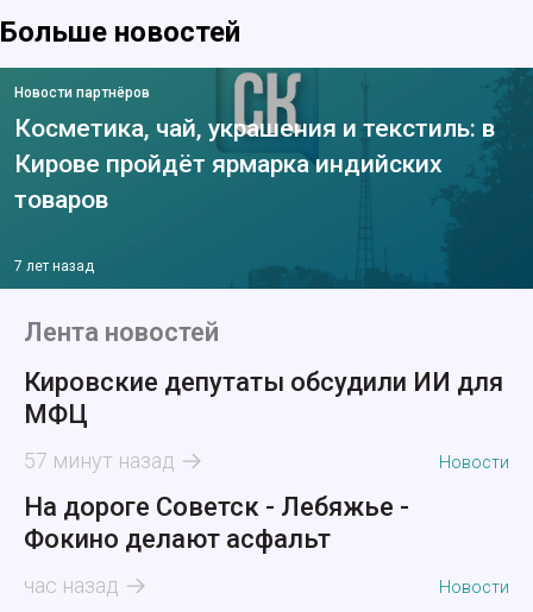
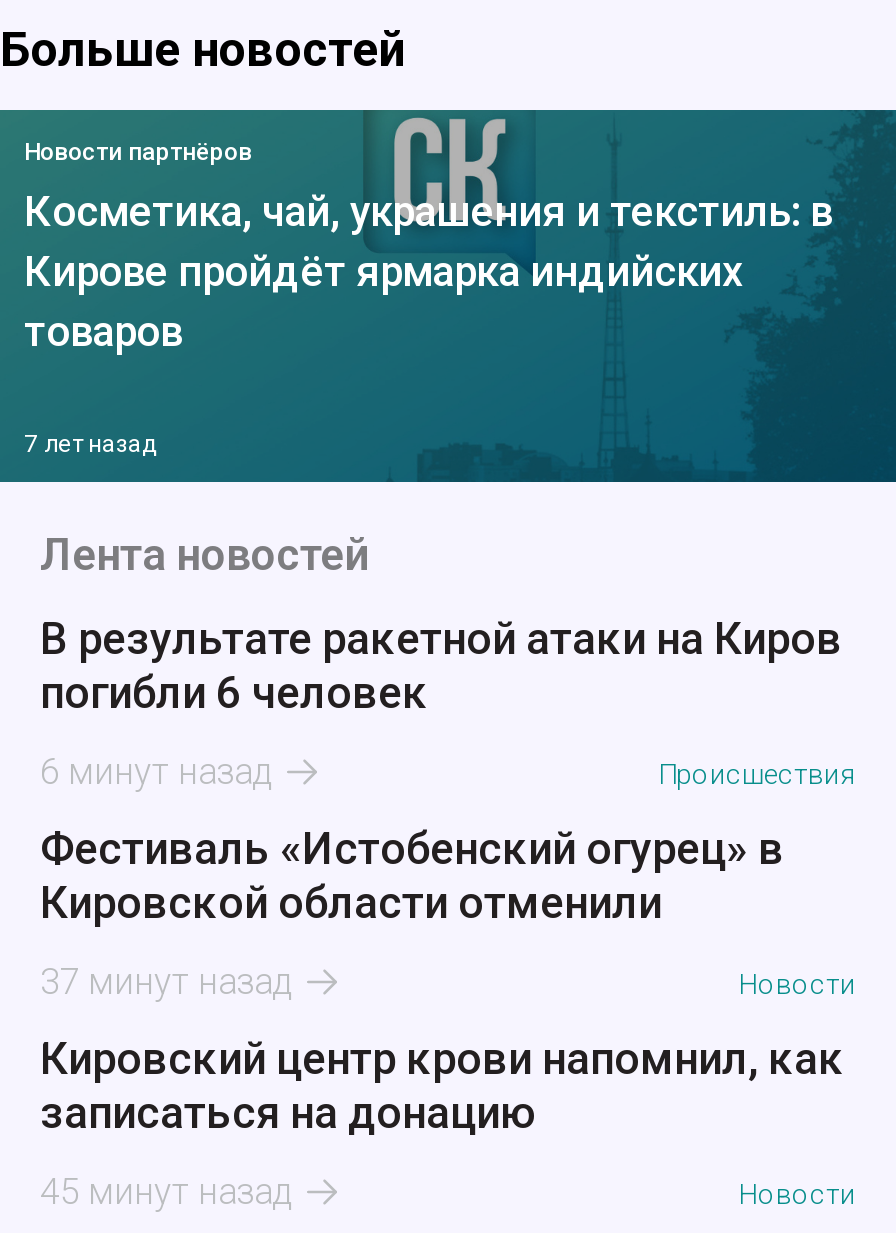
[24,368,503,473] Кировские депутаты обсудили ИИ для | МФЦ | 57 минут назад -> [40,615,856,1003] В результате ракетной атаки на Киров | погибли 6 человек | 6 минут назад | Происшествия | Фестиваль «Истобенский огурец» в | Кировской области отменили | 37 минут назад
[24,492,409,554] На дороге Советск - Лебяжье - | Фокино делают асфальт -> [40,1035,844,1139] Кировский центр крови напомнил, как | записаться на донацию
[24,573,119,598] час назад -> [40,1171,294,1213] 45 минут назад

